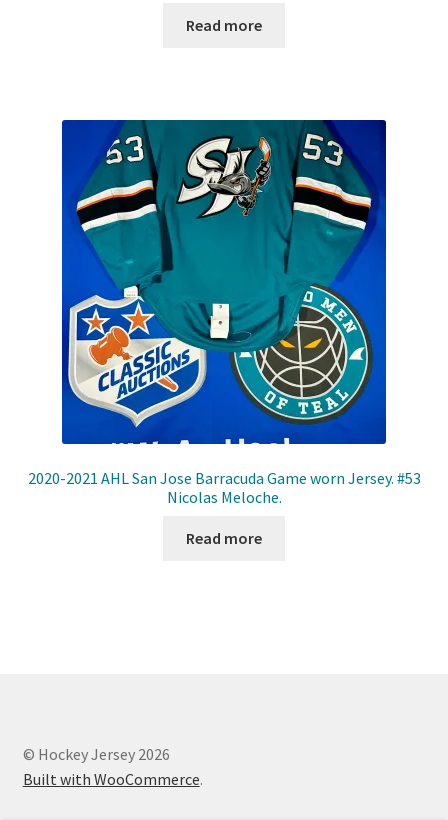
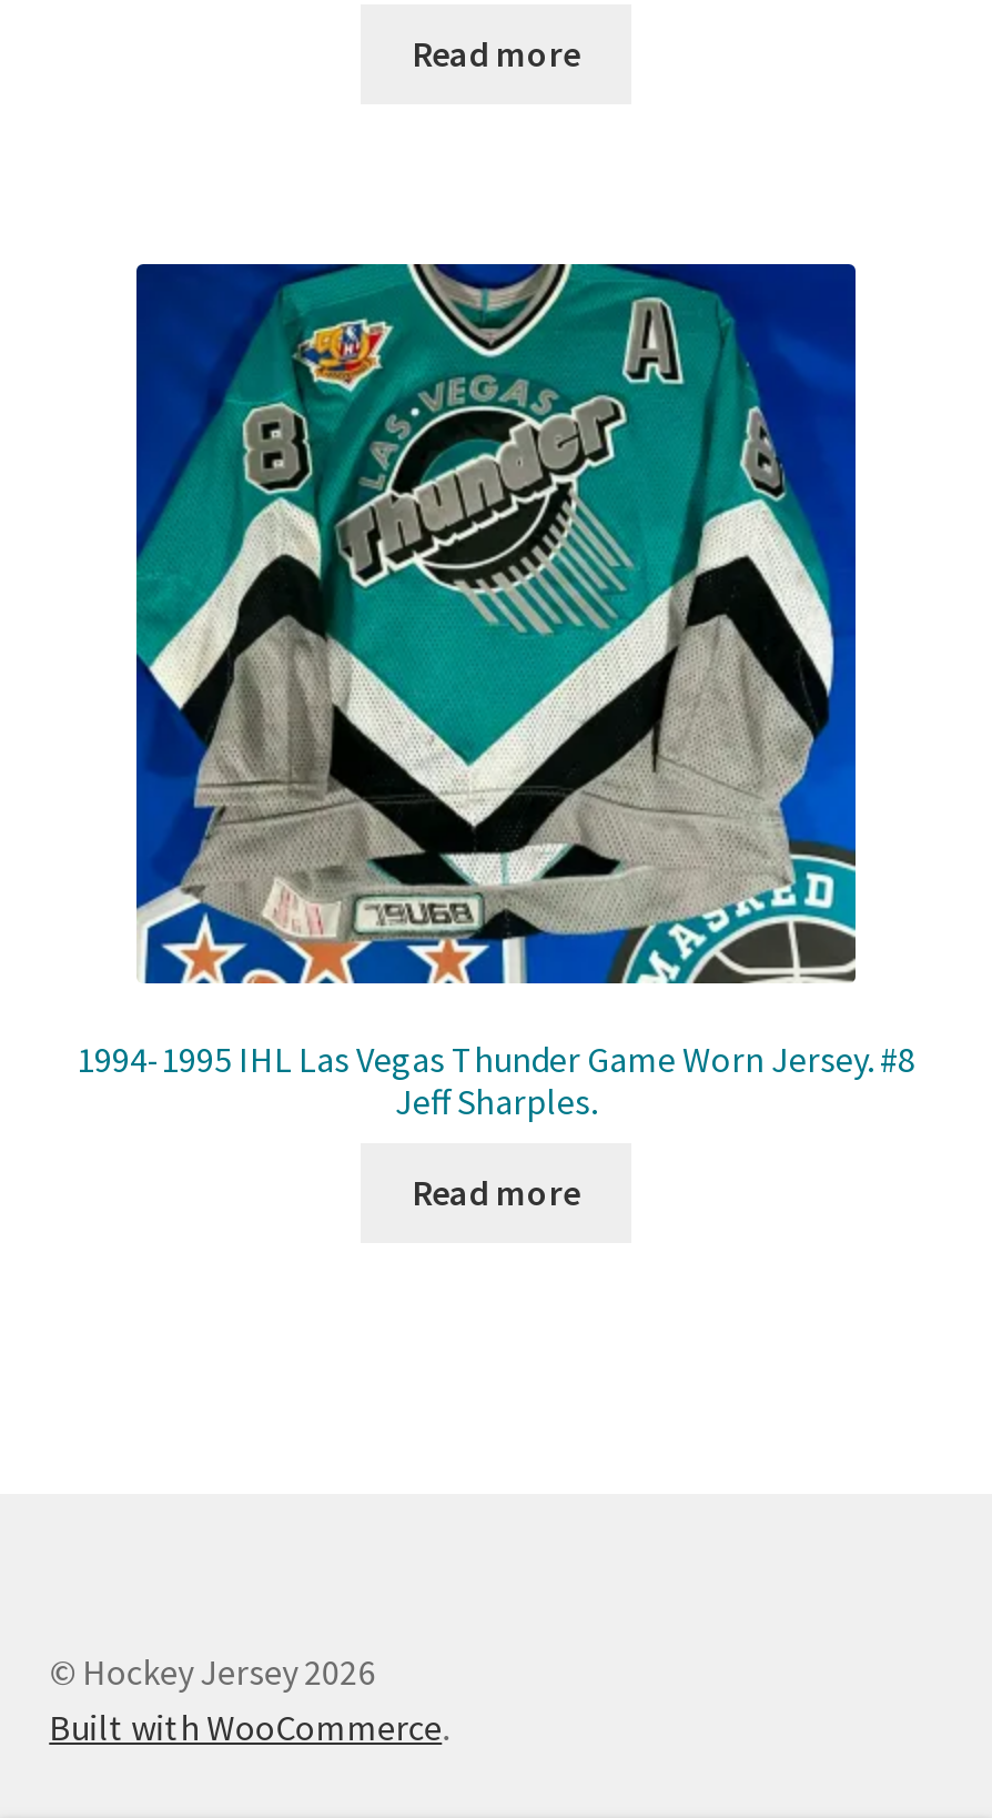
[27,119,420,507] [image] | 2020-2021 AHL San Jose Barracuda Game worn Jersey. #53 | Nicolas Meloche. -> [77,262,915,1124] [image] | 1994-1995 IHL Las Vegas Thunder Game Worn Jersey. #8 | Jeff Sharples.

